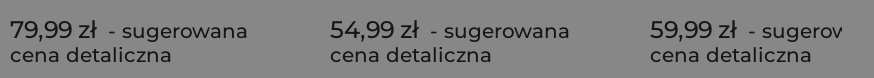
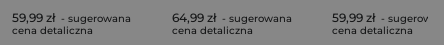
[10,14,248,44] 79,99 zł - sugerowana -> [12,10,131,25] 59,99 zł - sugerowana
[330,14,570,44] 54,99 zł - sugerowana -> [172,10,292,25] 64,99 zł - sugerowana

